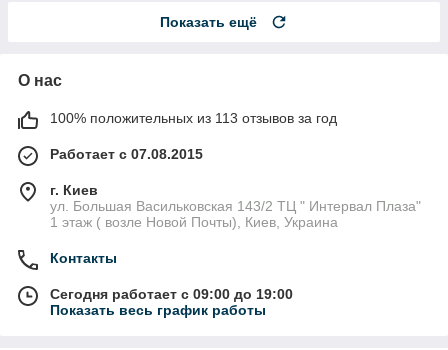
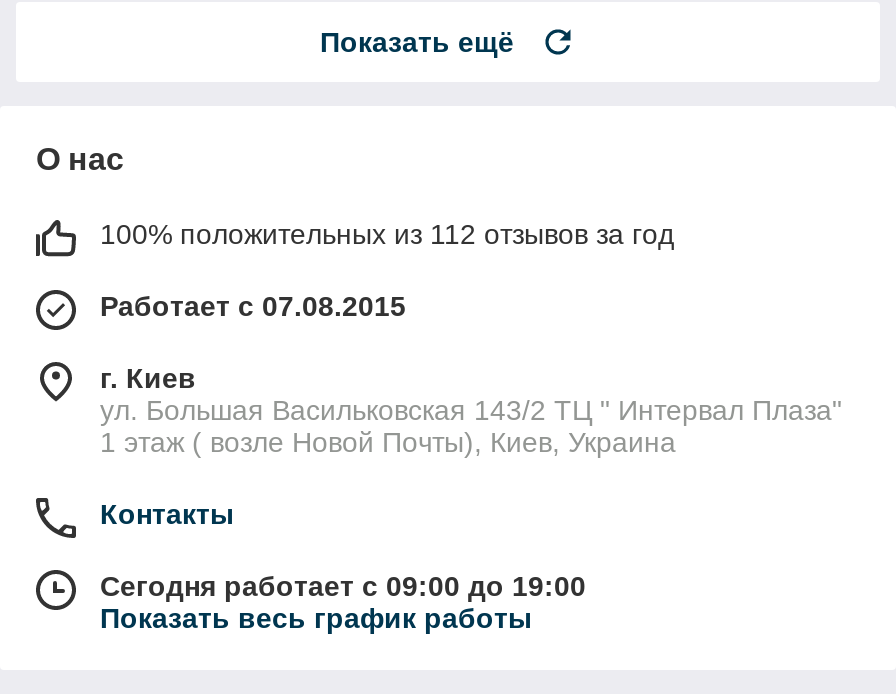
[50,110,337,126] 100% положительных из 113 отзывов за год -> [100,219,674,251] 100% положительных из 112 отзывов за год

